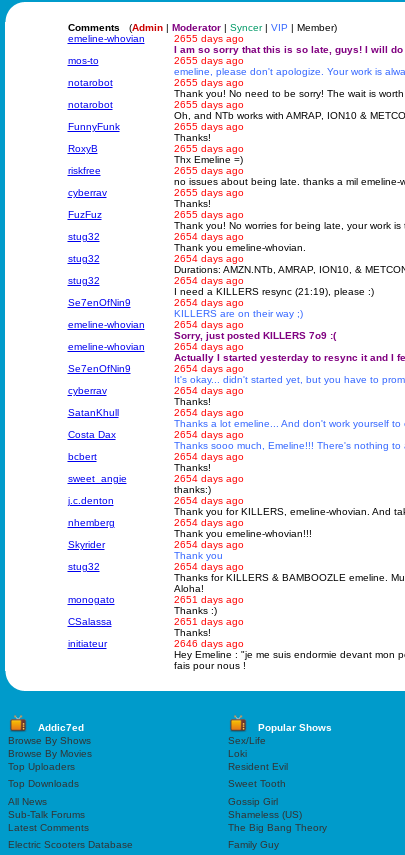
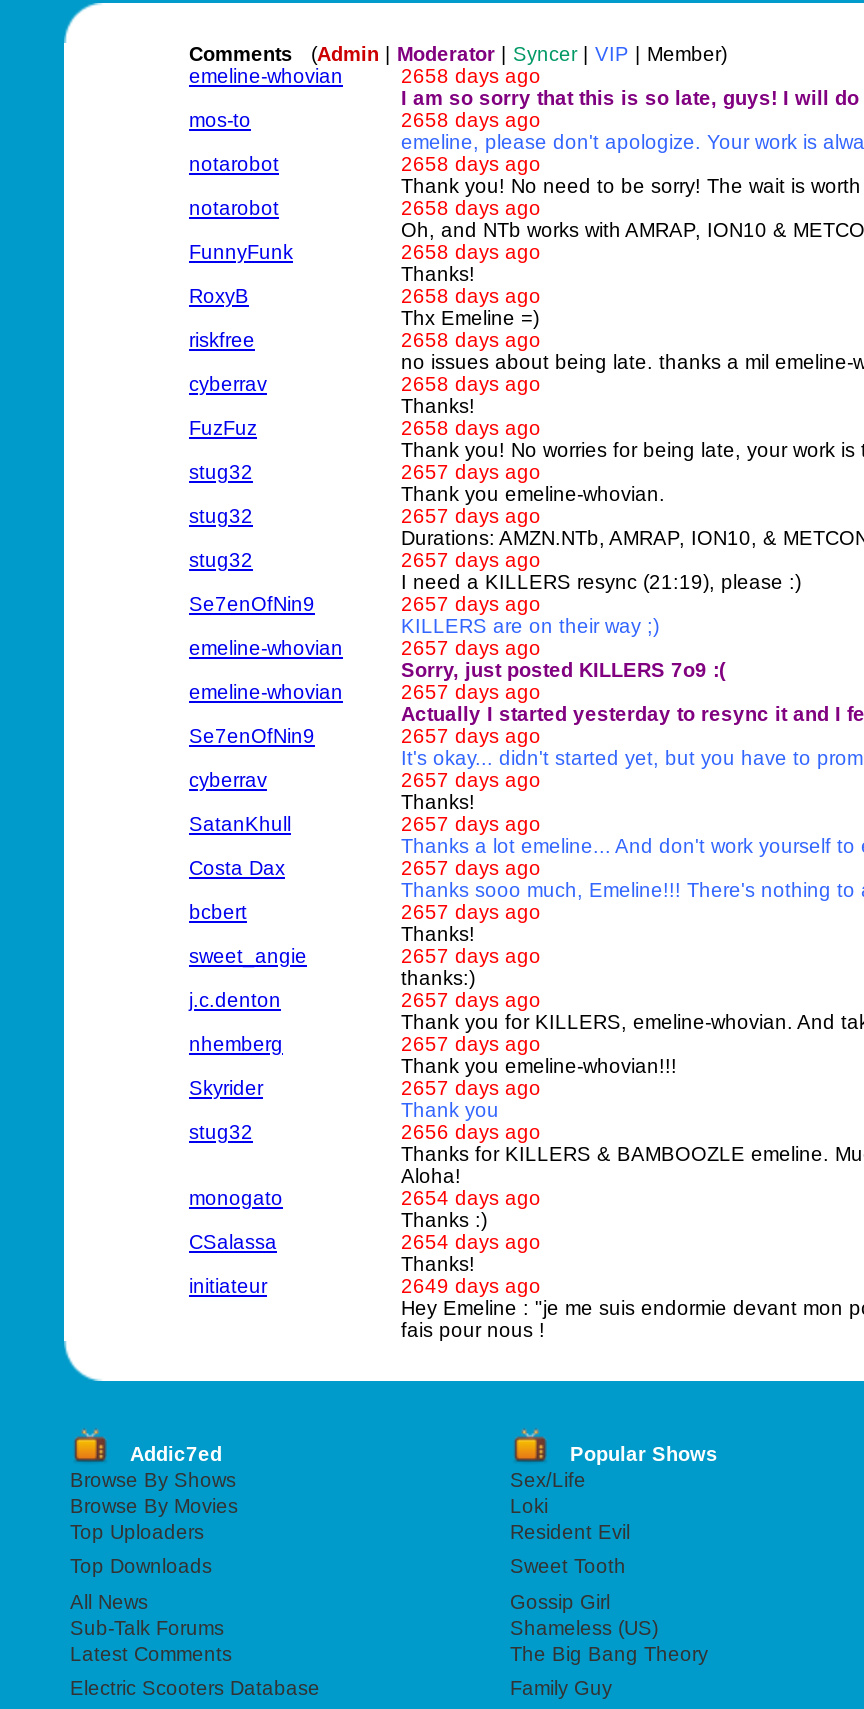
[173,33,243,44] 2655 days ago -> [401,65,541,87] 2658 days ago
[173,55,243,66] 2655 days ago -> [401,109,541,131] 2658 days ago
[173,77,243,88] 2655 days ago -> [401,153,541,175] 2658 days ago
[173,99,243,110] 2655 days ago -> [401,197,541,219] 2658 days ago
[173,121,243,132] 2655 days ago -> [401,241,541,263] 2658 days ago
[173,143,243,154] 2655 days ago -> [401,285,541,307] 2658 days ago
[173,165,243,176] 2655 days ago -> [401,329,541,351] 2658 days ago
[173,187,243,198] 2655 days ago -> [401,373,541,395] 2658 days ago
[173,209,243,220] 2655 days ago -> [401,417,541,439] 2658 days ago
[173,231,243,242] 2654 days ago -> [401,461,541,483] 2657 days ago
[173,253,243,264] 2654 days ago -> [401,505,541,527] 2657 days ago
[173,275,243,286] 2654 days ago -> [401,549,541,571] 2657 days ago
[173,297,243,308] 2654 days ago -> [401,593,541,615] 2657 days ago
[173,319,243,330] 2654 days ago -> [401,637,541,659] 2657 days ago
[173,341,243,352] 2654 days ago -> [401,681,541,703] 2657 days ago
[173,363,243,374] 2654 days ago -> [401,725,541,747] 2657 days ago
[173,385,243,396] 2654 days ago -> [401,769,541,791] 2657 days ago
[173,407,243,418] 2654 days ago -> [401,813,541,835] 2657 days ago
[173,429,243,440] 2654 days ago -> [401,857,541,879] 2657 days ago
[173,451,243,462] 2654 days ago -> [401,901,541,923] 2657 days ago
[173,473,243,484] 2654 days ago -> [401,945,541,967] 2657 days ago
[173,495,243,506] 2654 days ago -> [401,989,541,1011] 2657 days ago
[173,517,243,528] 2654 days ago -> [401,1033,541,1055] 2657 days ago
[173,539,243,550] 2654 days ago -> [401,1077,541,1099] 2657 days ago
[173,561,243,572] 2654 days ago -> [401,1121,541,1143] 2656 days ago
[173,594,243,605] 2651 days ago -> [401,1187,541,1209] 2654 days ago
[173,616,243,627] 2651 days ago -> [401,1231,541,1253] 2654 days ago
[173,638,243,649] 2646 days ago -> [401,1275,541,1297] 2649 days ago

